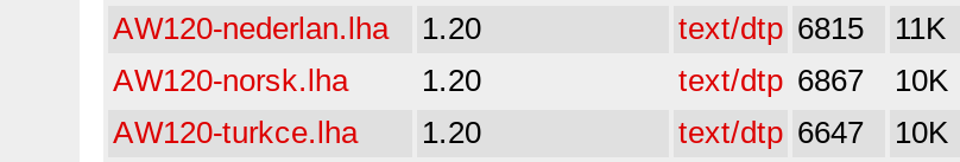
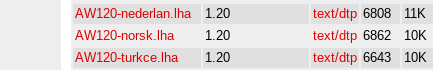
[678,11,947,46] text/dtp 6815 11K -> [313,6,426,21] text/dtp 6808 11K
[678,63,949,98] text/dtp 6867 10K -> [313,28,427,43] text/dtp 6862 10K
[678,115,949,150] text/dtp 6647 10K -> [313,50,427,65] text/dtp 6643 10K

